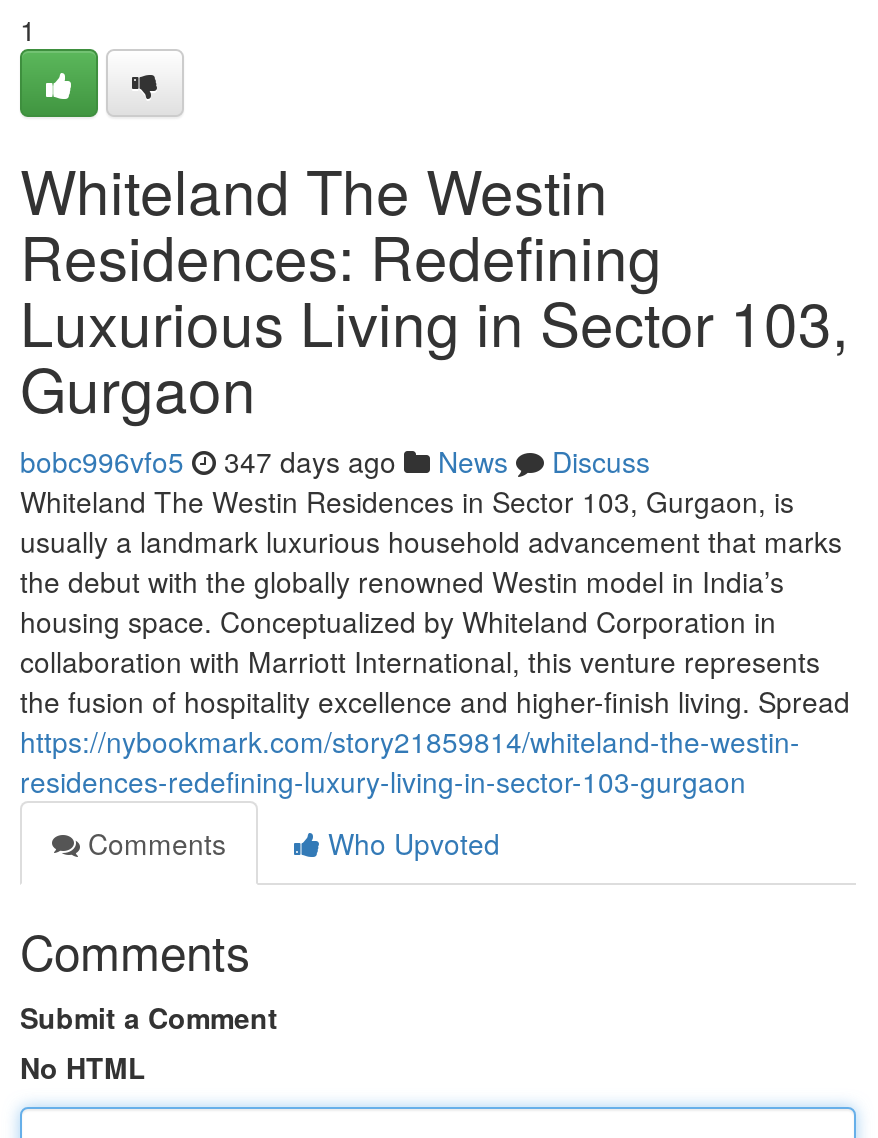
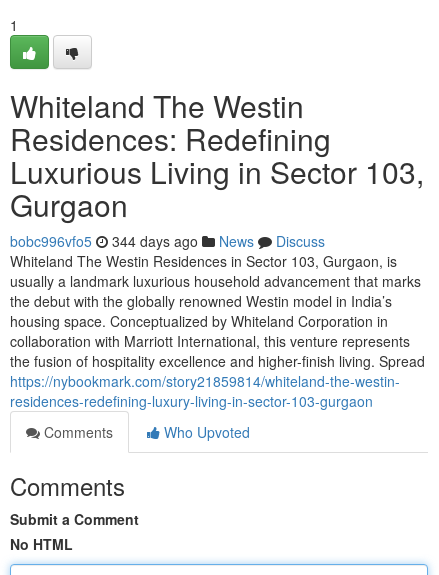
[20,441,650,481] bobc996vfo5 347 days ago News Discuss -> [10,231,325,251] bobc996vfo5 344 days ago News Discuss

